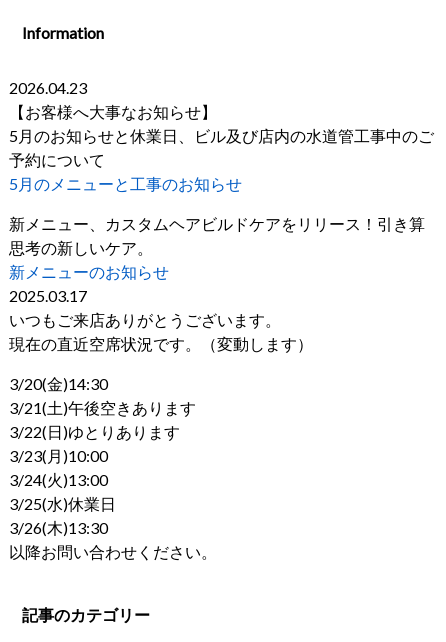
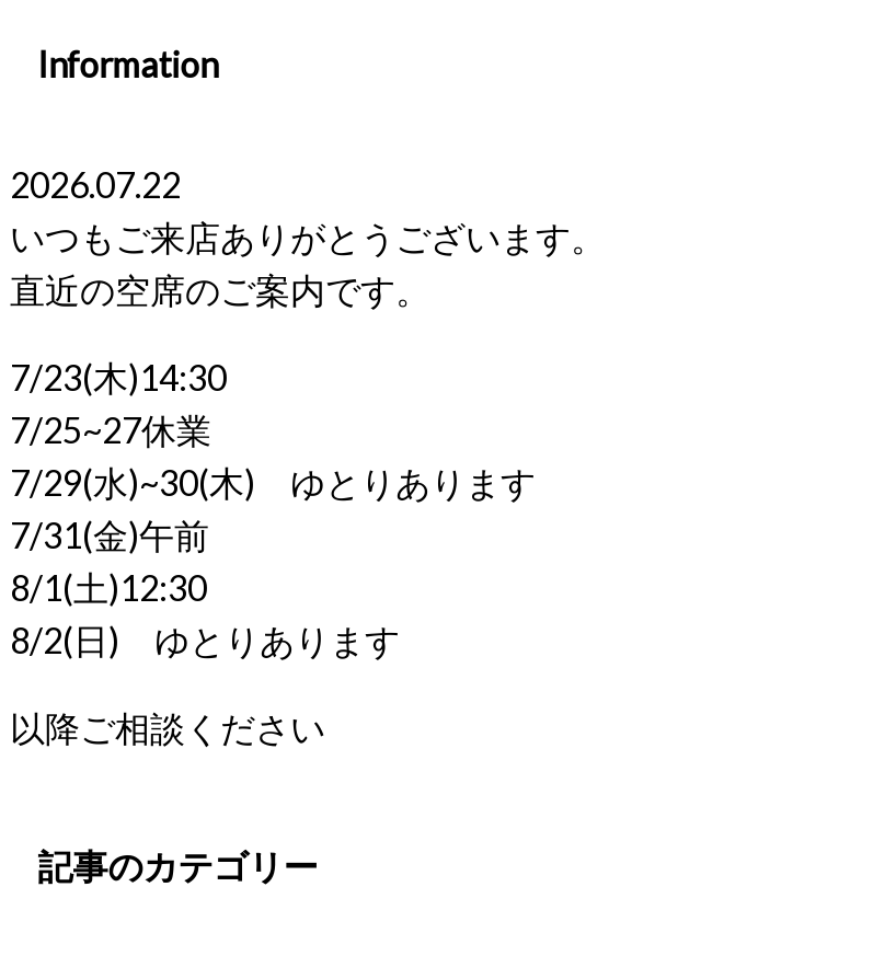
[9,78,434,305] 2026.04.23 | 【お客様へ大事なお知らせ】 | 5月のお知らせと休業日、ビル及び店内の水道管工事中のご | 予約について | 5月のメニューと工事のお知らせ | 新メニュー、カスタムヘアビルドケアをリリース！引き算 | 思考の新しいケア。 | 新メニューのお知らせ | 2025.03.17 -> [10,163,181,205] 2026.07.22
[9,334,313,561] 現在の直近空席状況です。（変動します） | 3/20(金)14:30 | 3/21(土)午後空きあります | 3/22(日)ゆとりあります | 3/23(月)10:00 | 3/24(火)13:00 | 3/25(水)休業日 | 3/26(木)13:30 | 以降お問い合わせください。 -> [10,268,536,748] 直近の空席のご案内です。 | 7/23(木)14:30 | 7/25~27休業 | 7/29(水)~30(木) ゆとりあります | 7/31(金)午前 | 8/1(土)12:30 | 8/2(日) ゆとりあります | 以降ご相談ください

